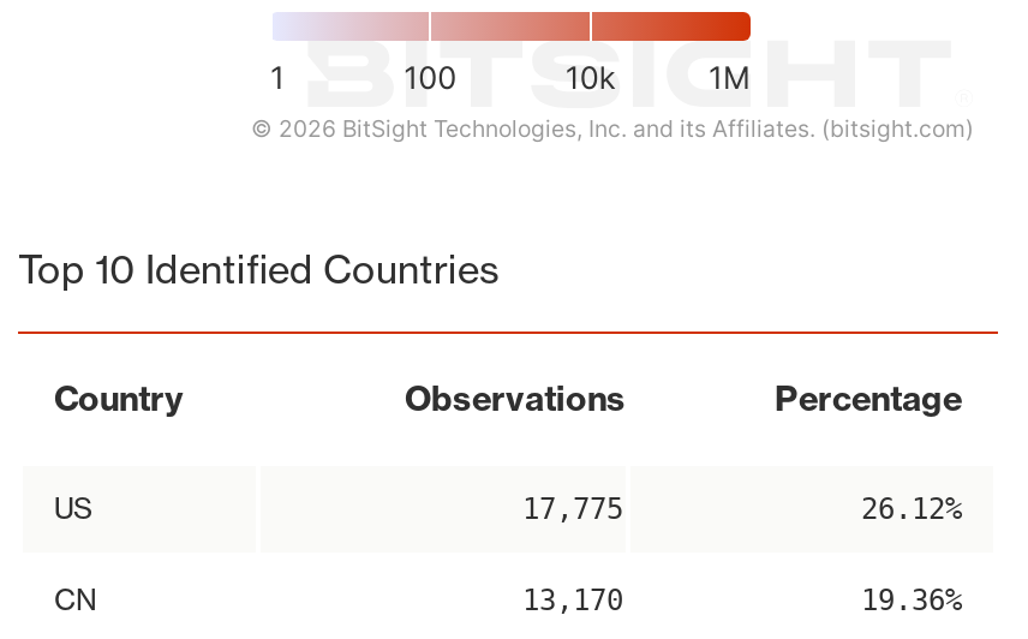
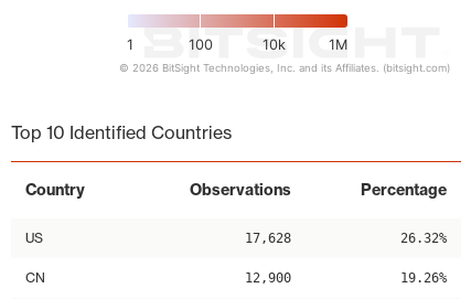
[522,493,623,526] 17,775 -> [245,230,291,246] 17,628
[861,493,962,526] 26.12% -> [400,230,447,246] 26.32%
[522,584,623,618] 13,170 -> [245,270,291,285] 12,900
[861,584,962,618] 19.36% -> [400,270,447,285] 19.26%

